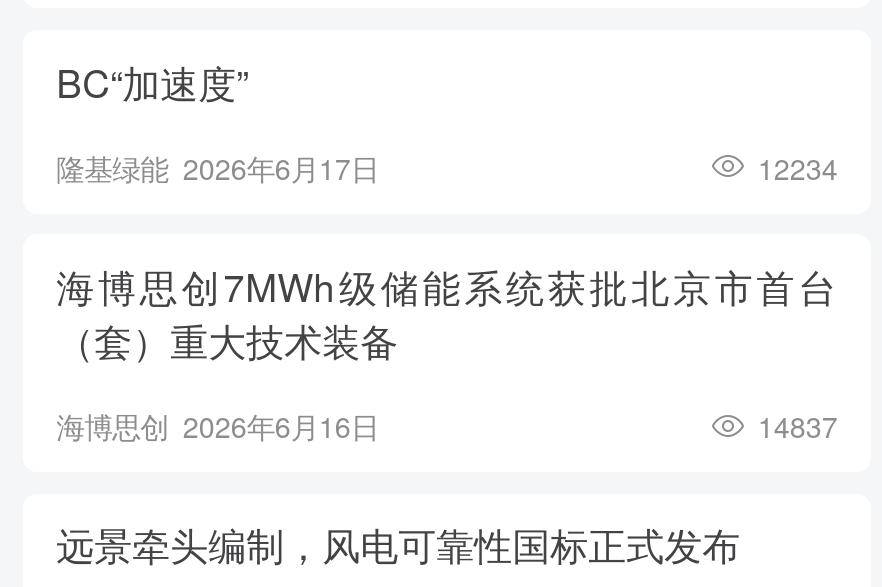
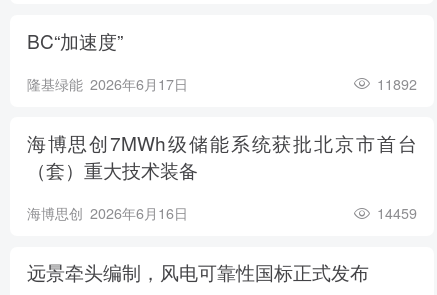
[758,147,838,187] 12234 -> [377,74,417,94] 11892
[758,406,838,446] 14837 -> [377,203,417,223] 14459

